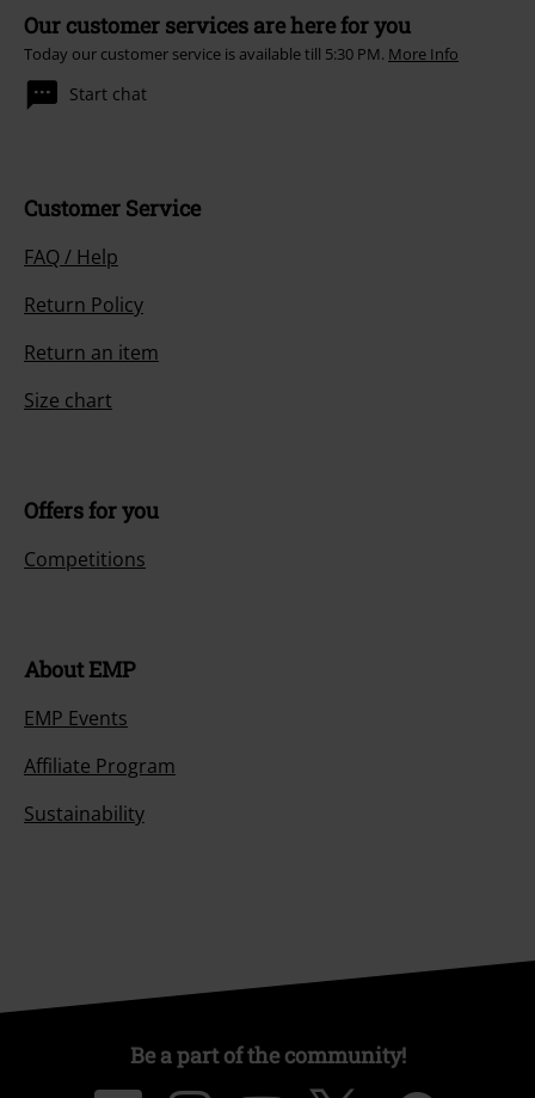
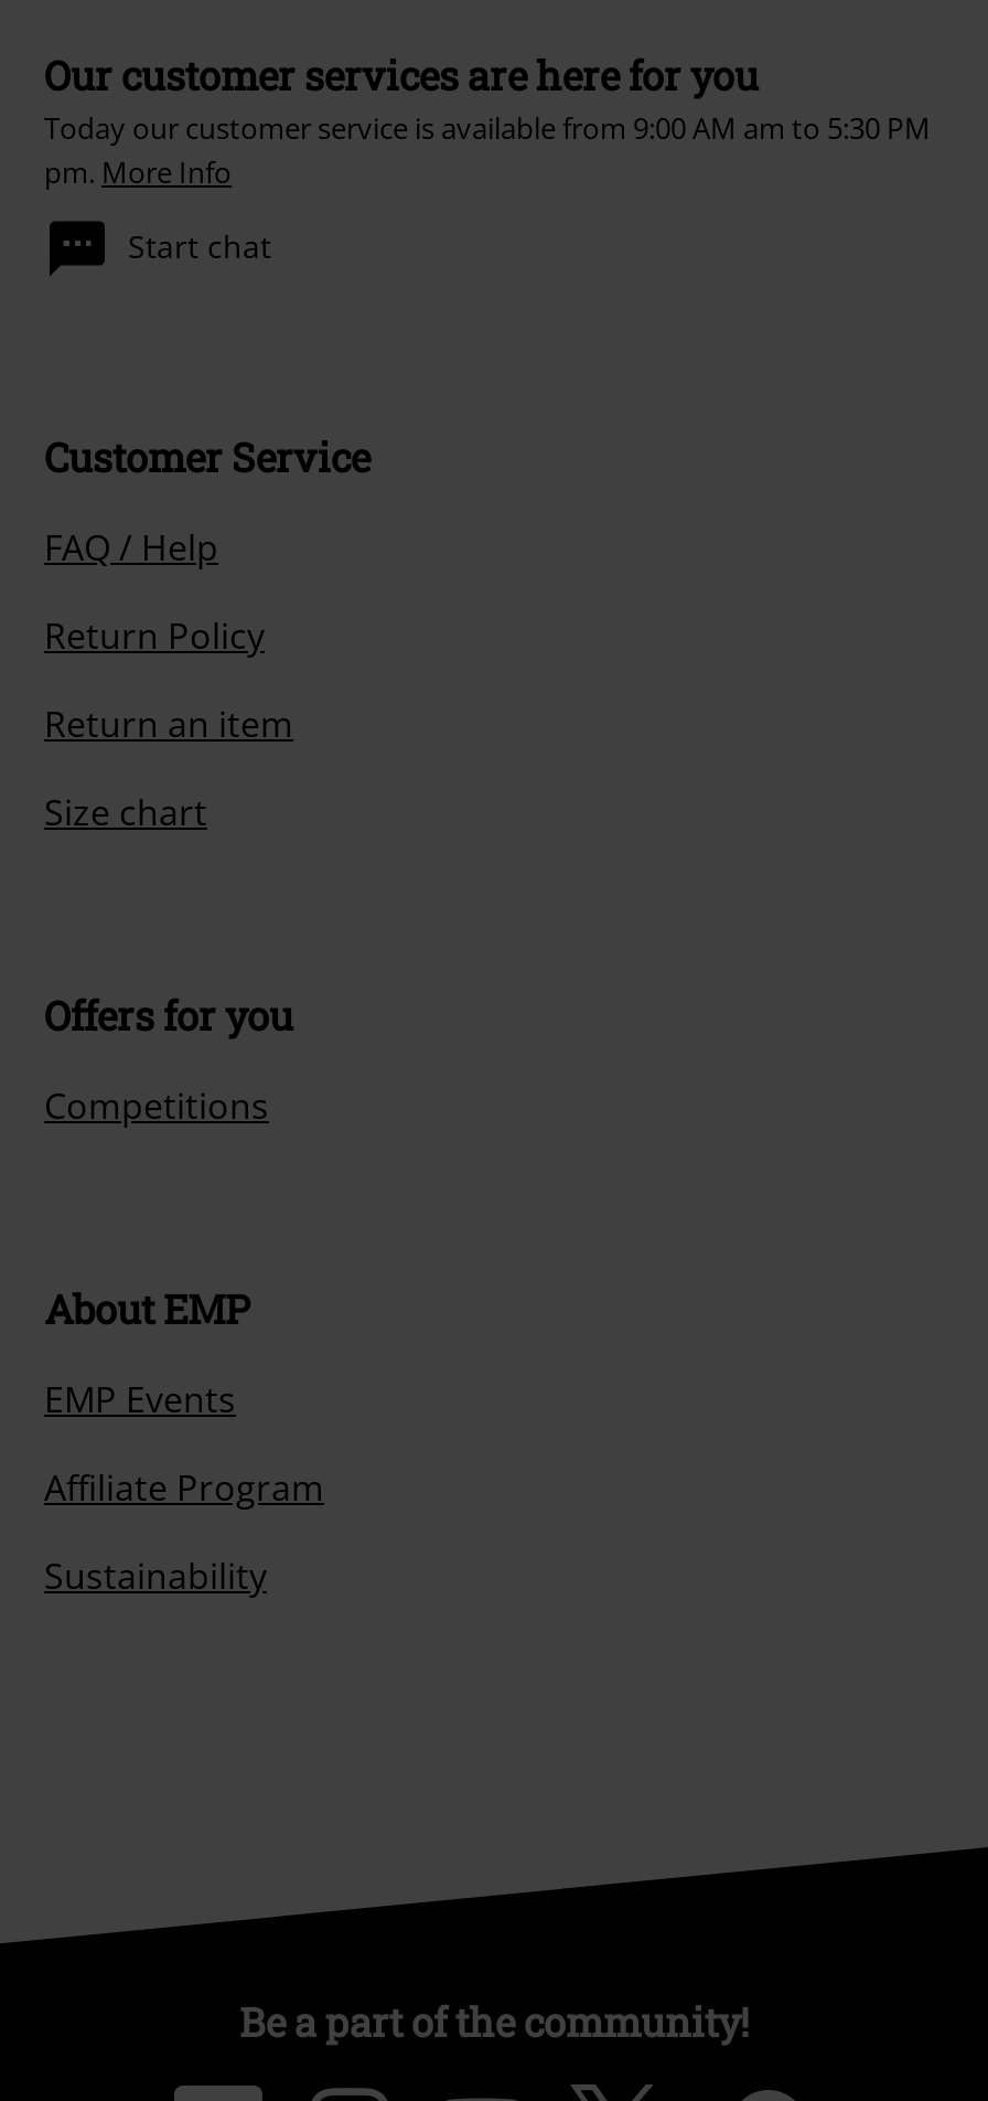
[24,43,459,65] Today our customer service is available till 5:30 PM. More Info -> [44,108,931,192] Today our customer service is available from 9:00 AM am to 5:30 PM | pm. More Info

